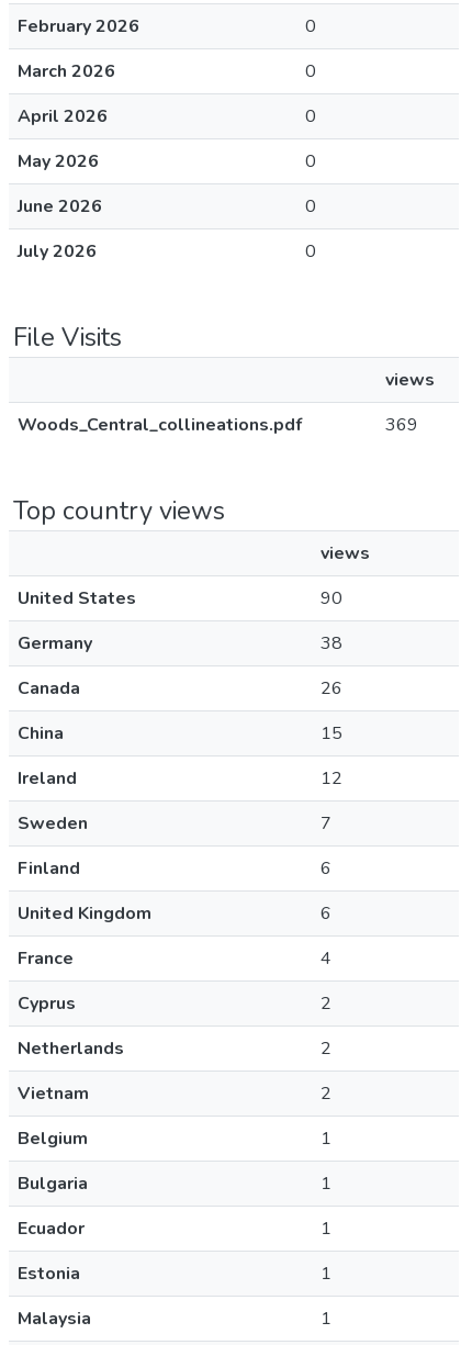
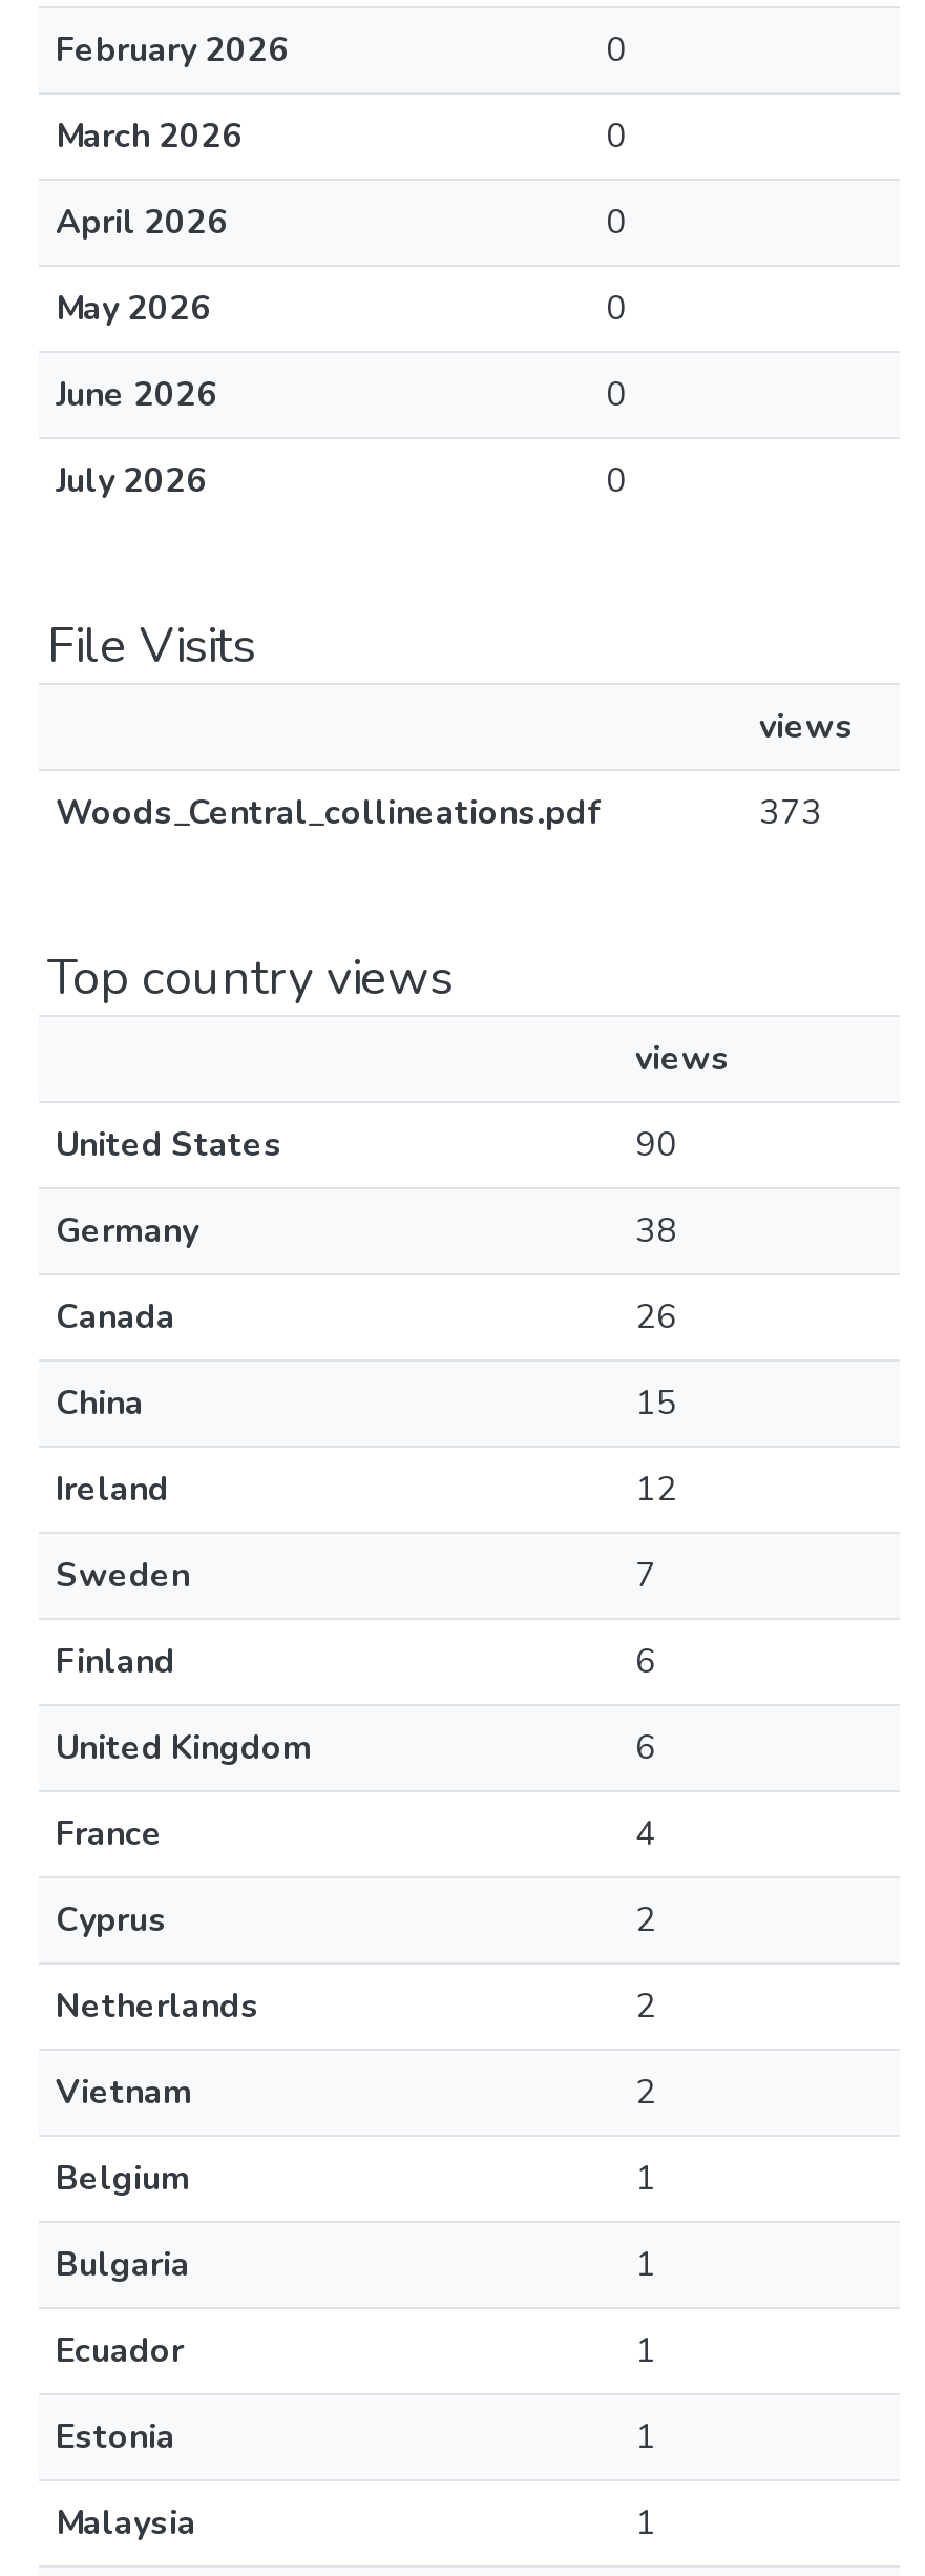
[385,413,418,437] 369 -> [759,790,822,836] 373

